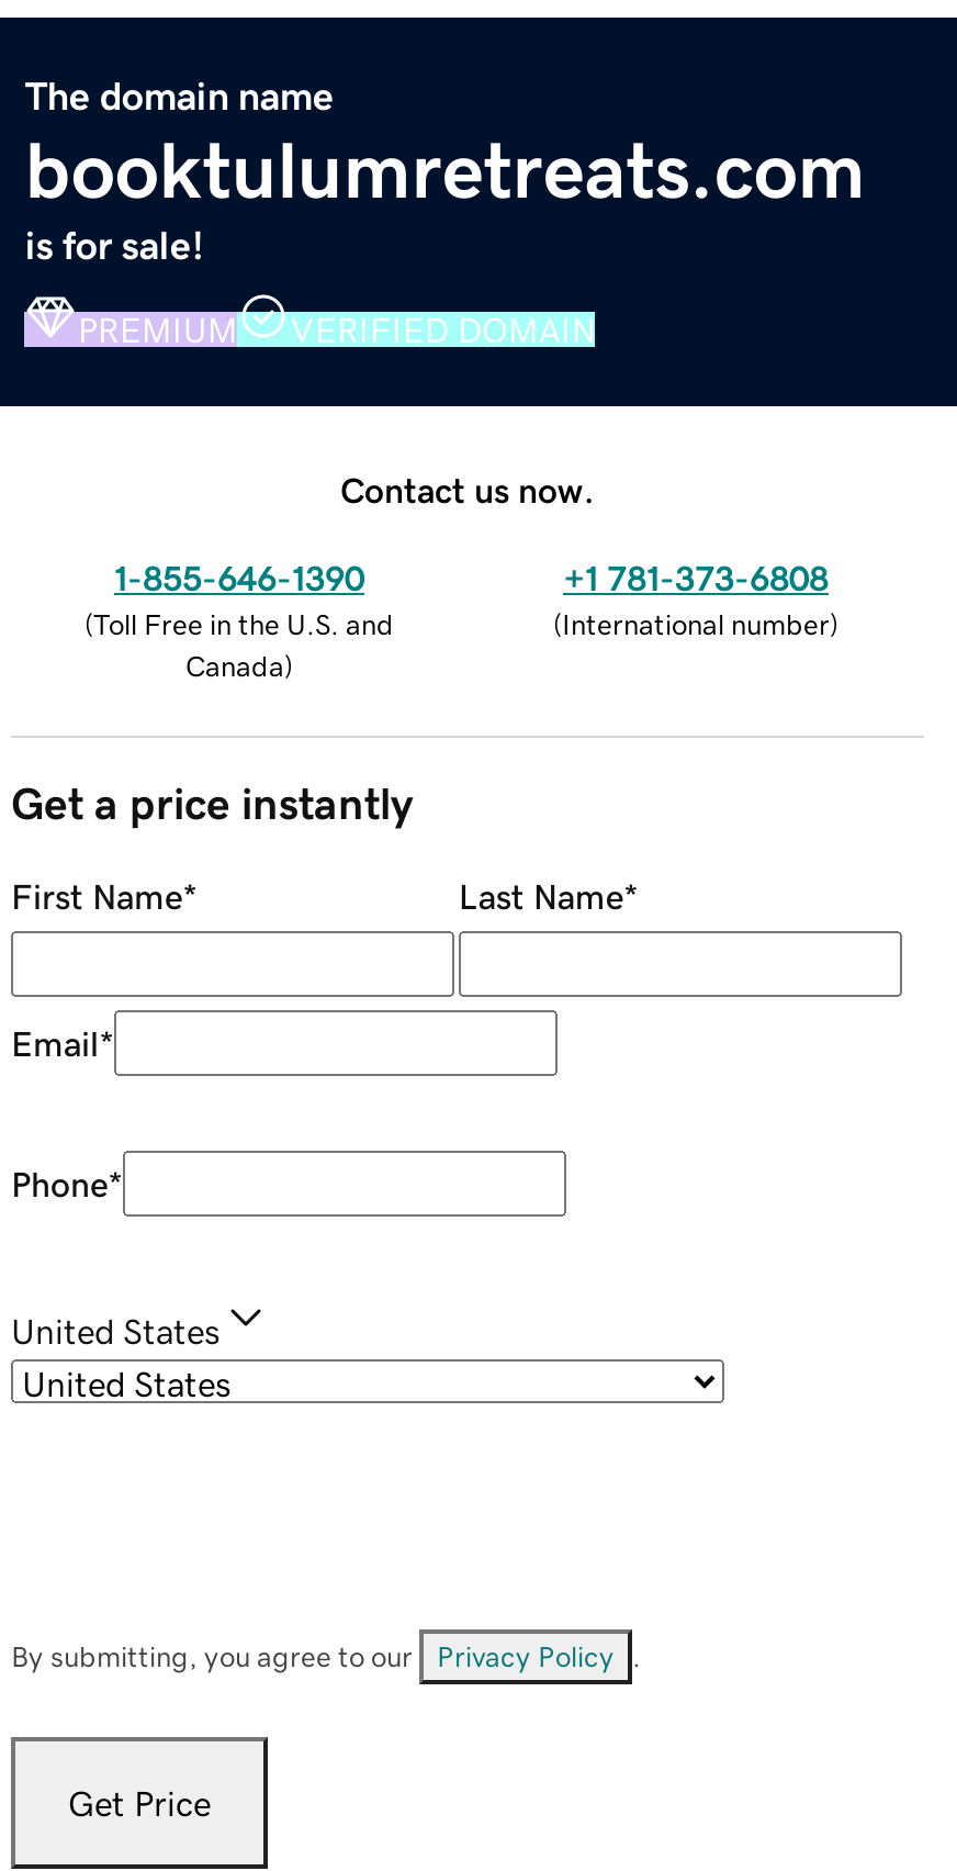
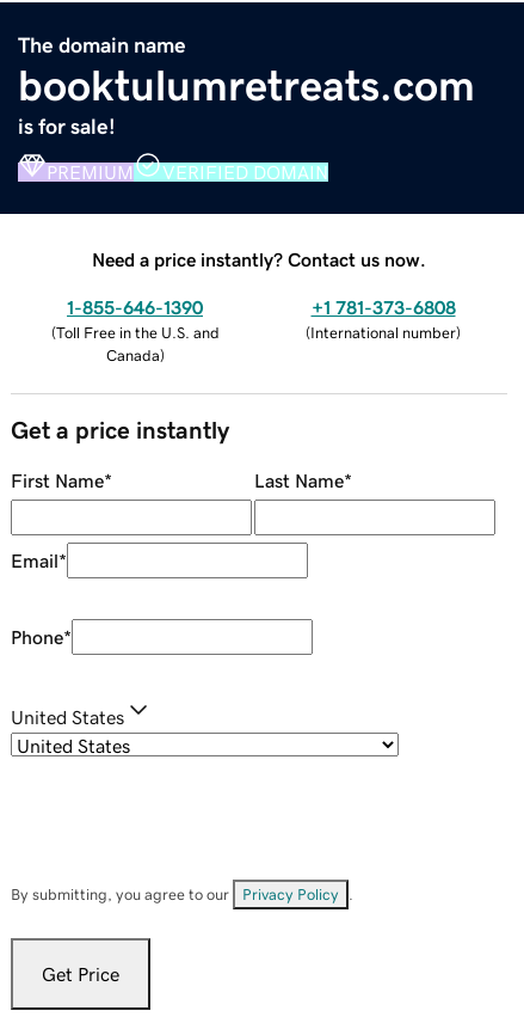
[340,471,595,506] Contact us now. -> [92,249,426,268] Need a price instantly? Contact us now.

